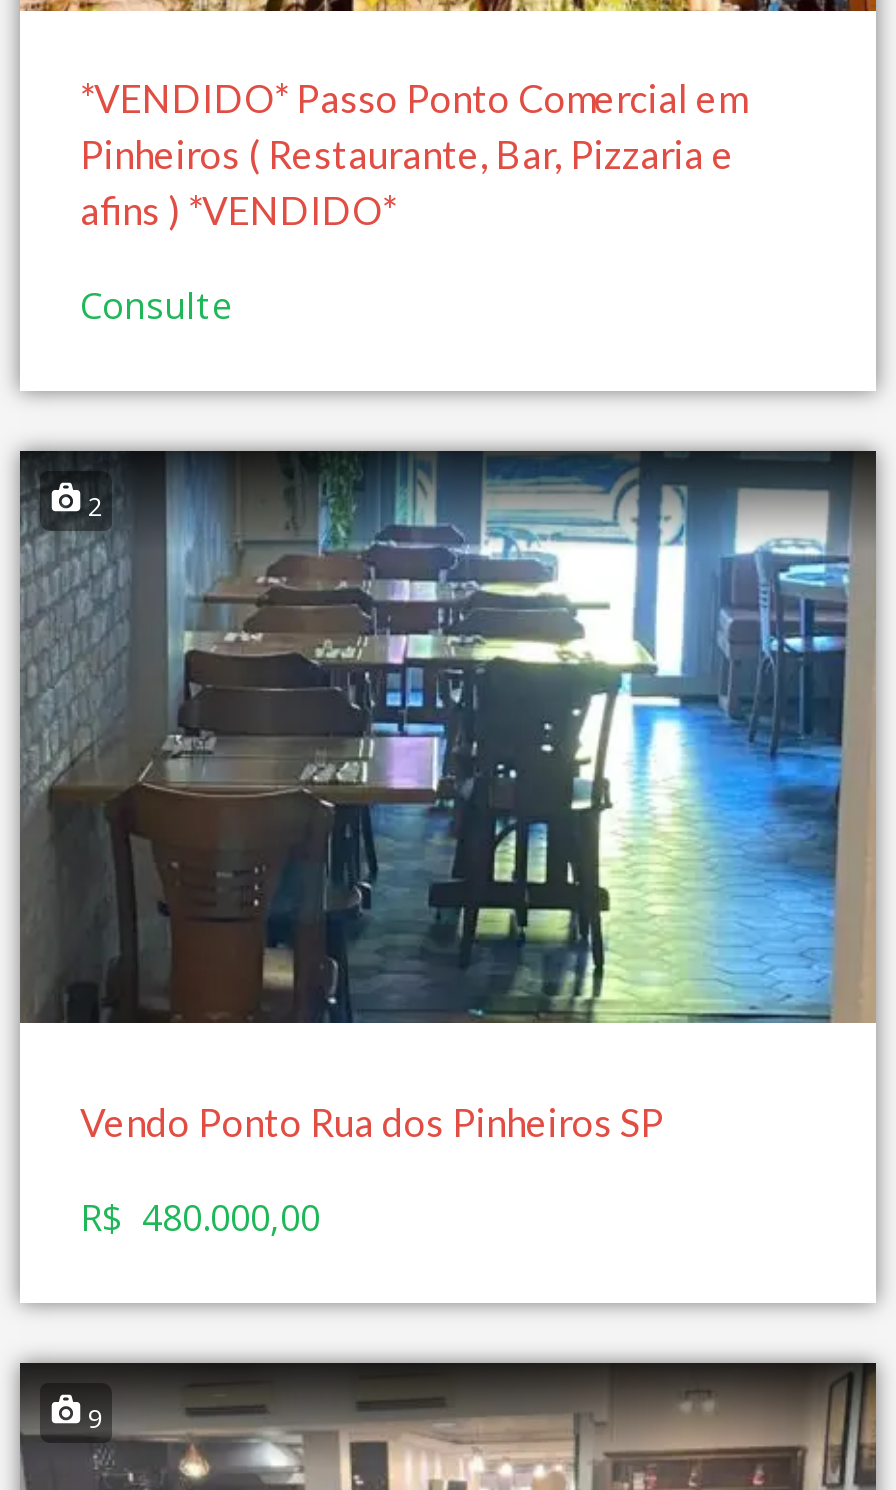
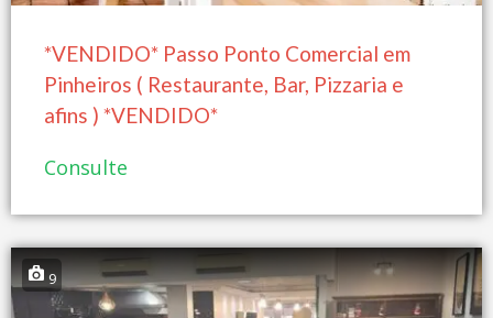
[20,450,876,1026] [image] | 2 -> none
[80,1098,664,1240] Vendo Ponto Rua dos Pinheiros SP | R$ 480.000,00 -> none

